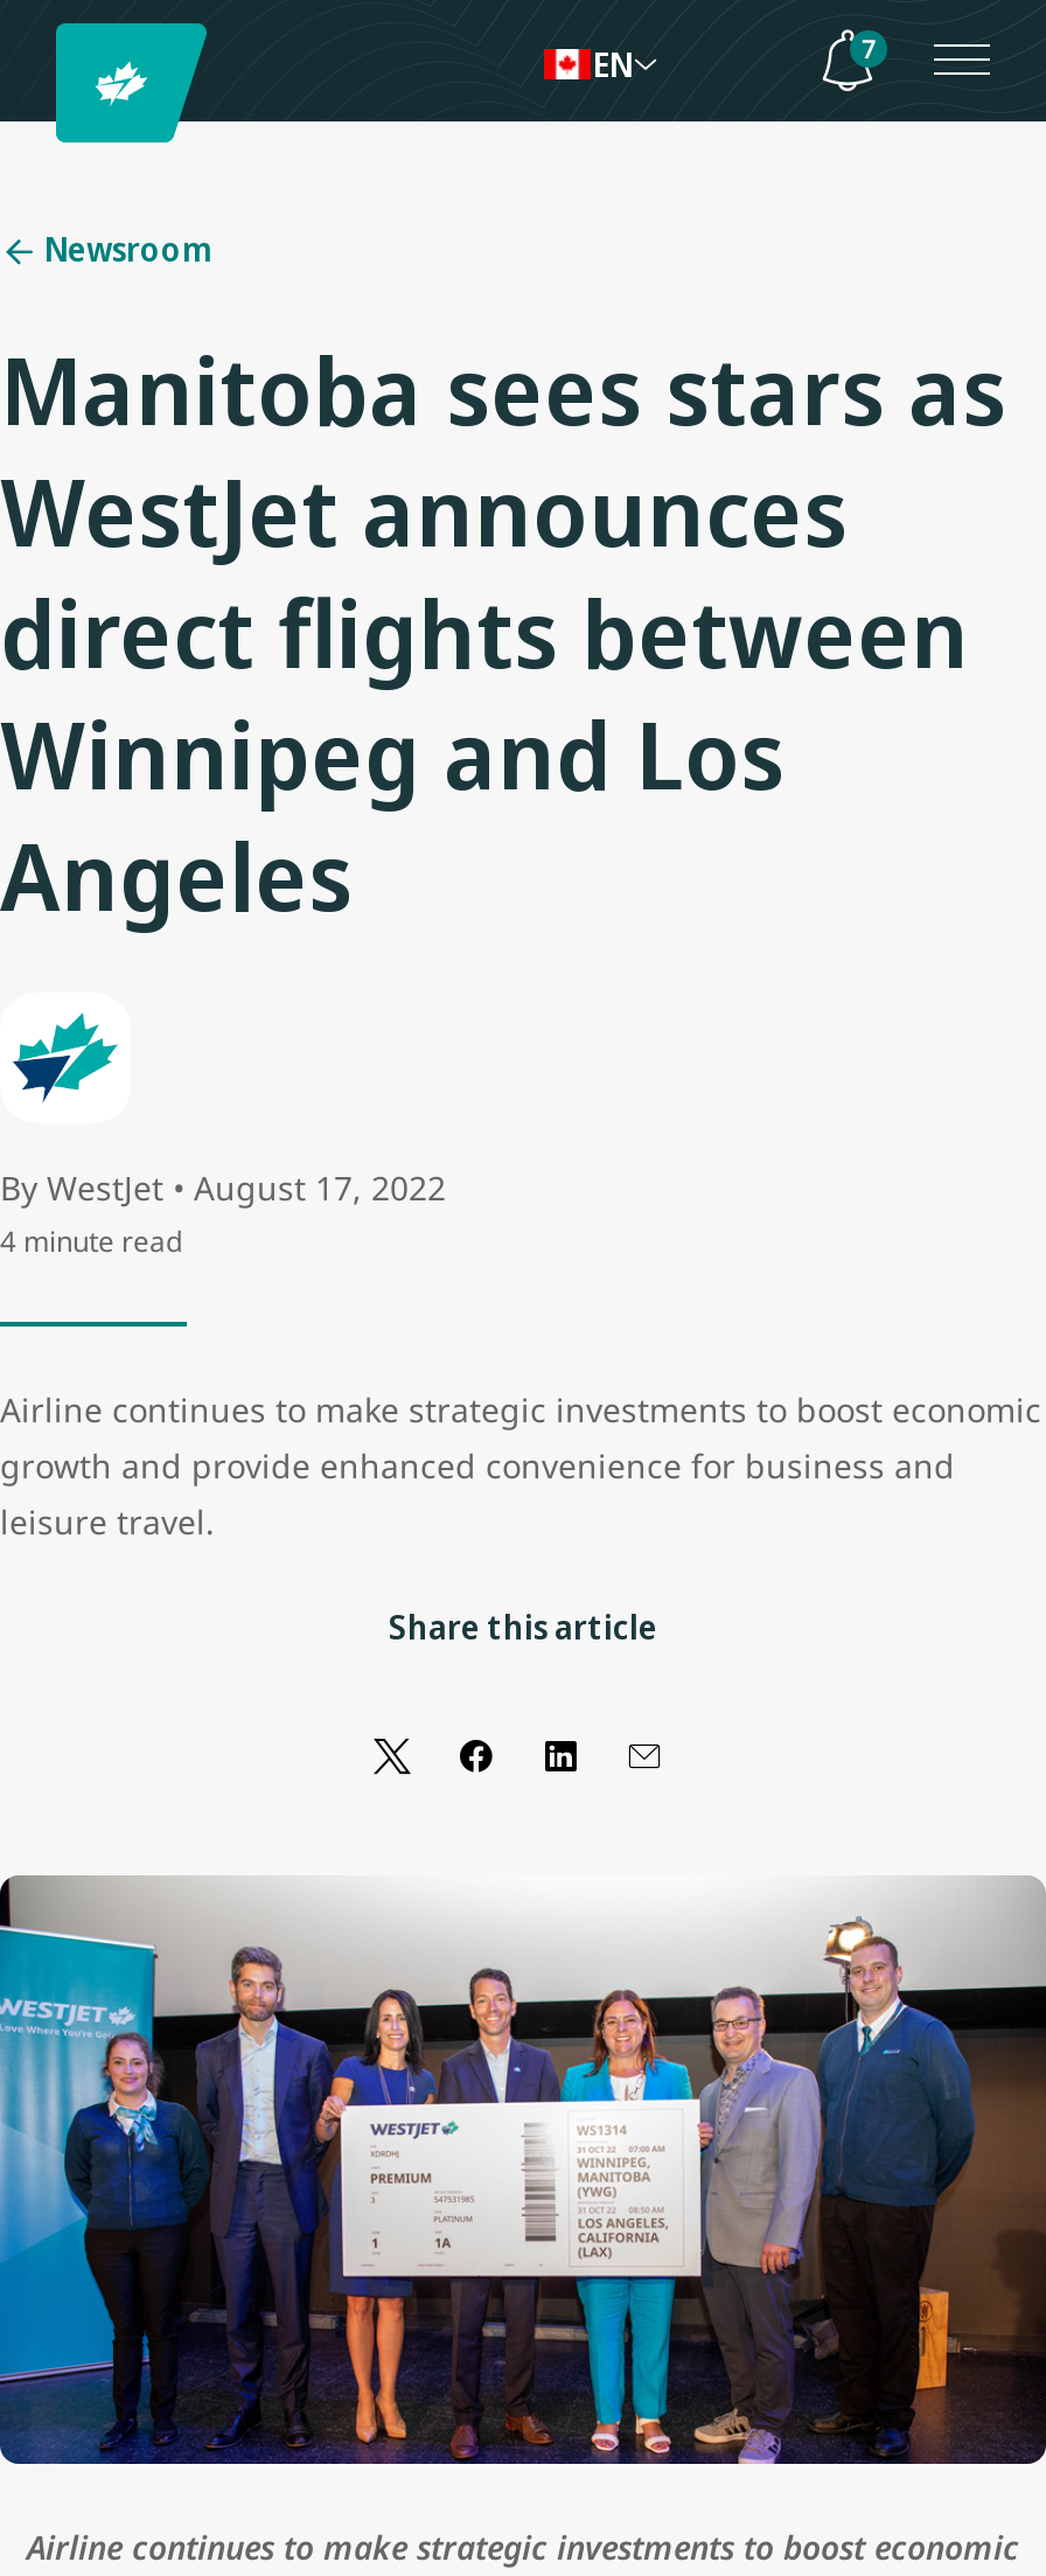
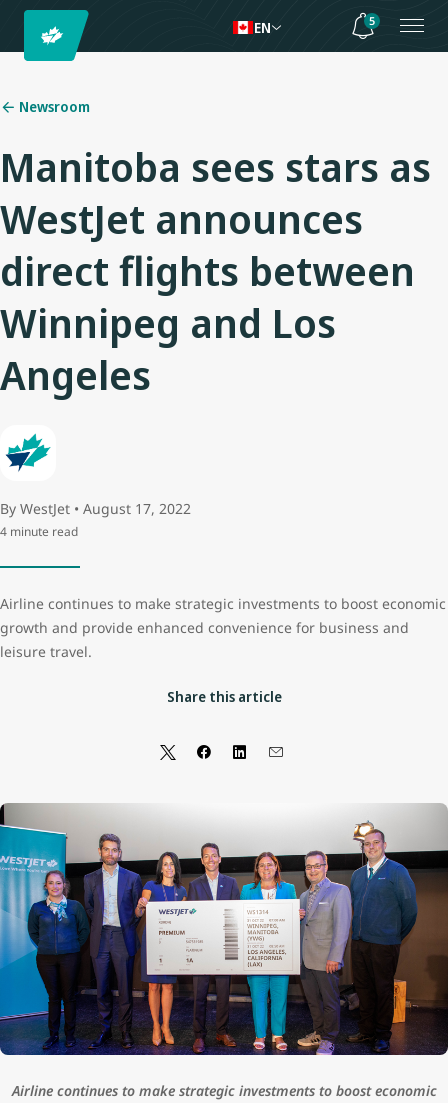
[862,29,876,64] 7 -> [369,12,375,27] 5

